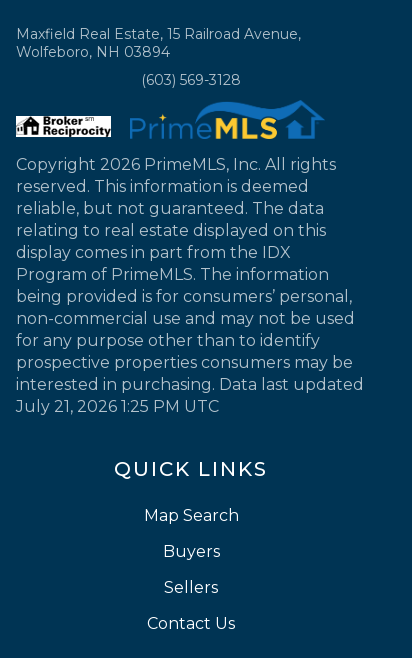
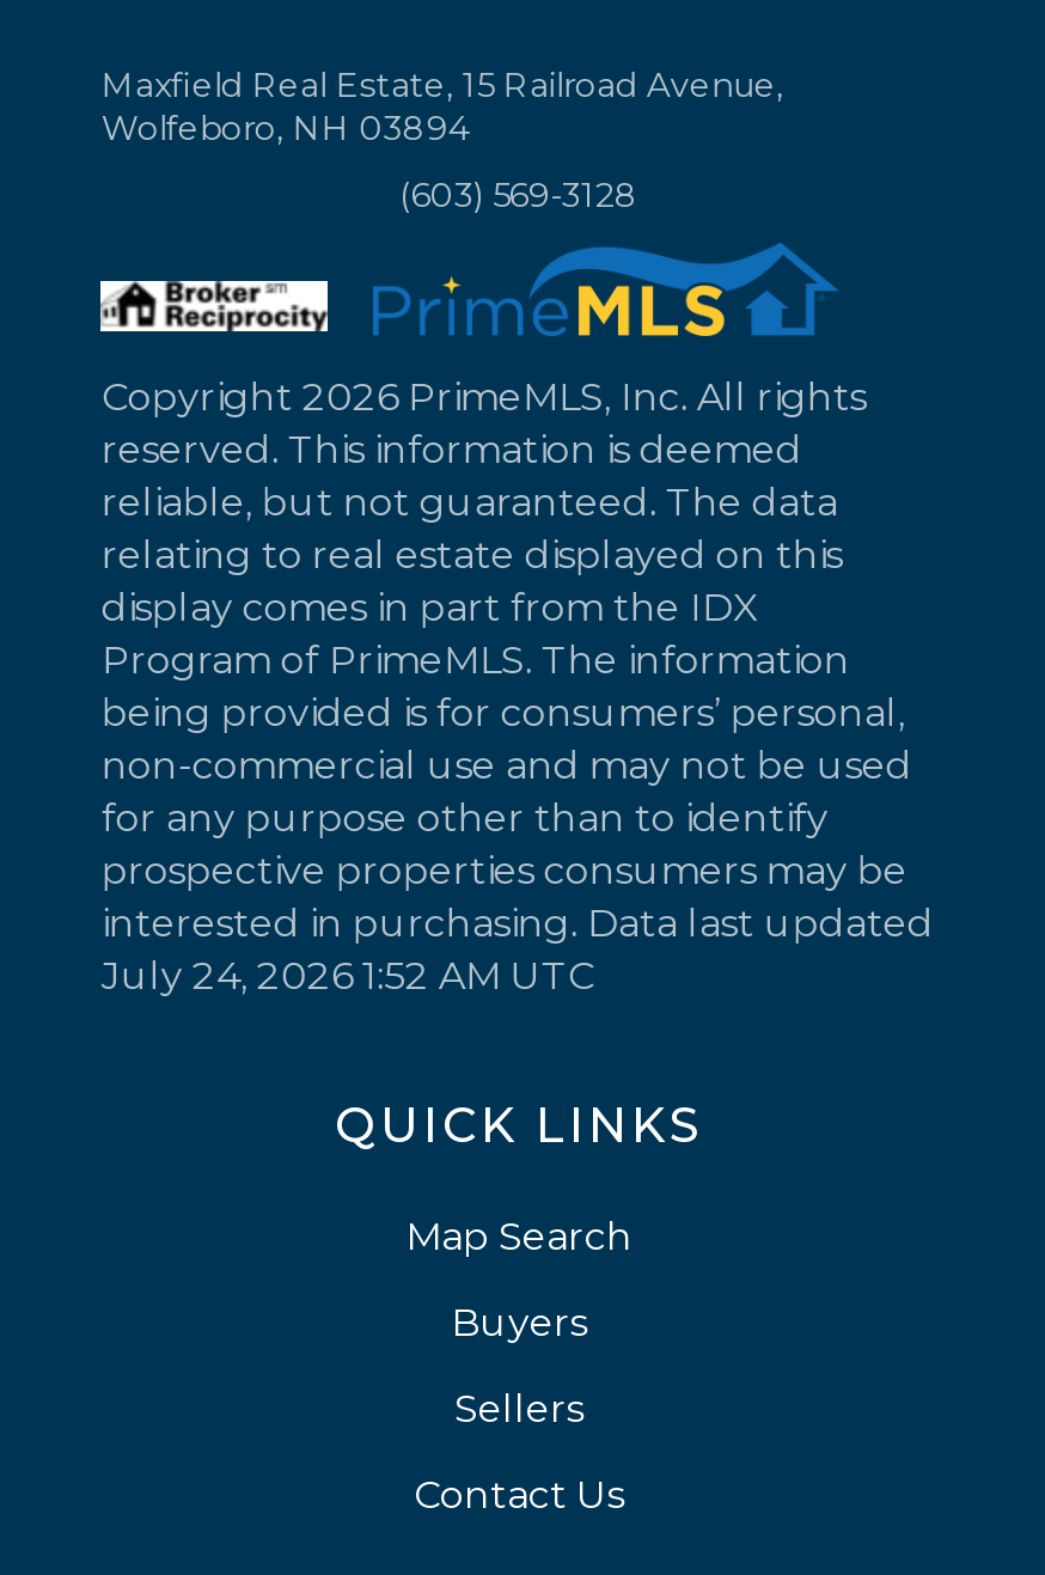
[16,397,219,416] July 21, 2026 1:25 PM UTC -> [101,954,594,1000] July 24, 2026 1:52 AM UTC

